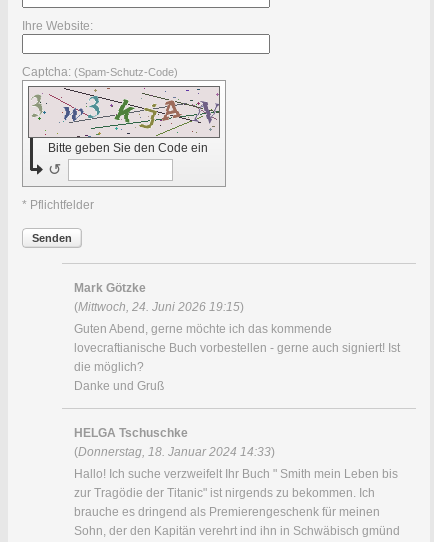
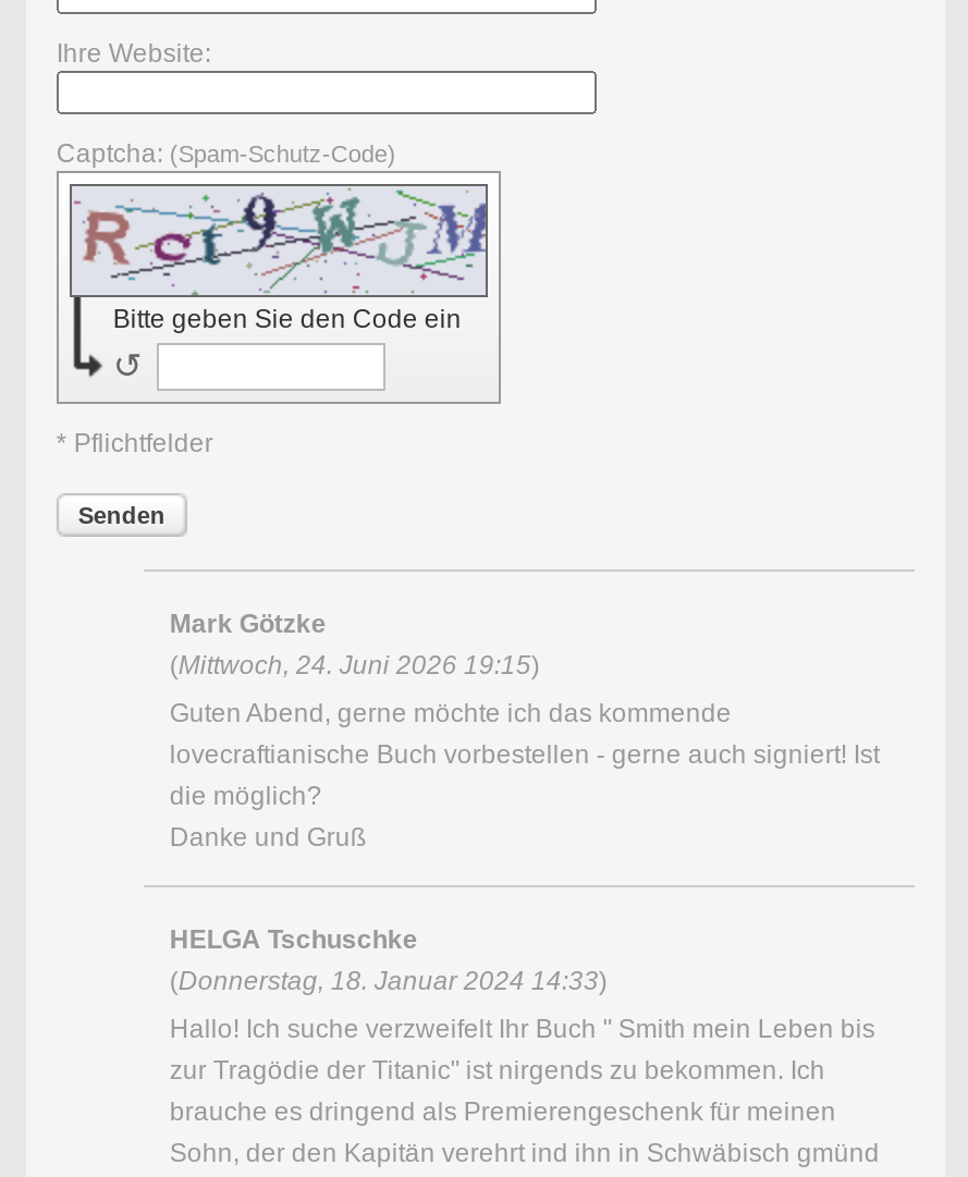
[30,87,220,138] [image] -> [74,186,488,297] [image]

